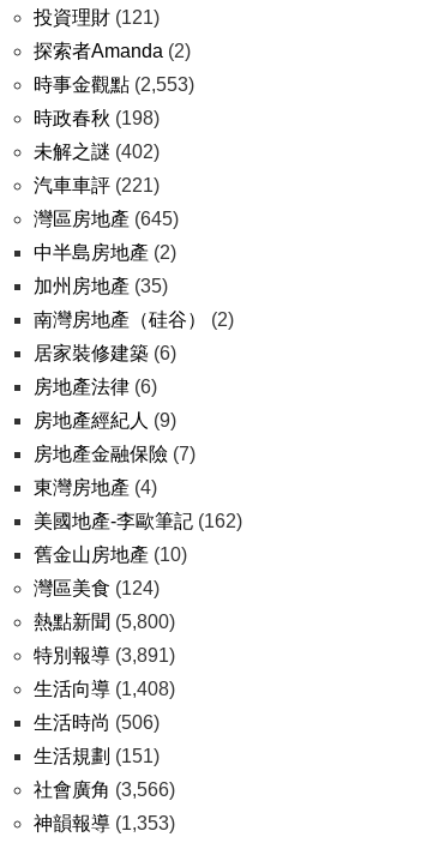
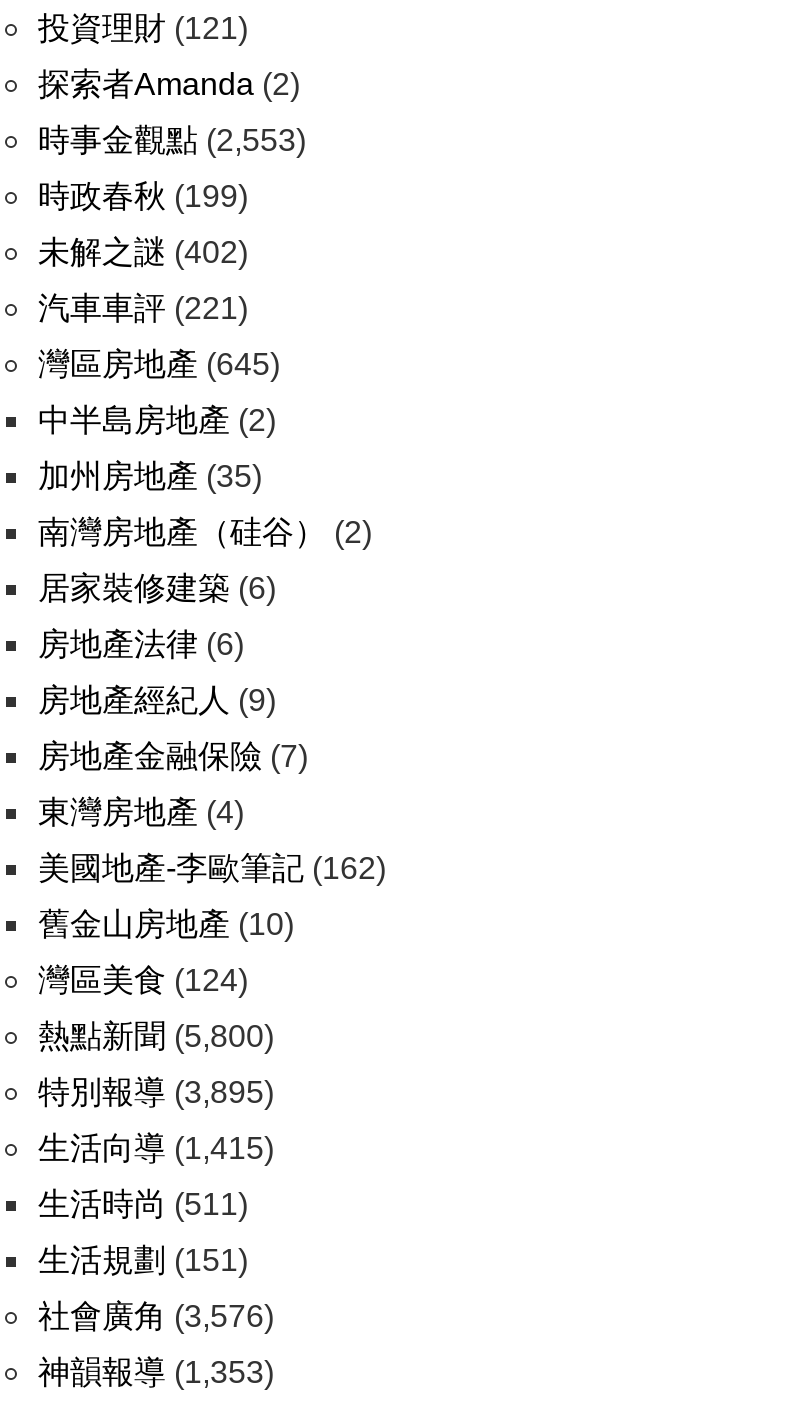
[34,108,160,128] 時政春秋(198) -> [38,179,248,213] 時政春秋(199)
[34,645,175,666] 特別報導(3,891) -> [38,1075,274,1109] 特別報導(3,895)
[34,679,175,699] 生活向導(1,408) -> [38,1131,274,1165] 生活向導(1,415)
[34,712,160,733] 生活時尚(506) -> [38,1187,248,1221] 生活時尚(511)
[34,779,175,800] 社會廣角(3,566) -> [38,1299,274,1333] 社會廣角(3,576)

